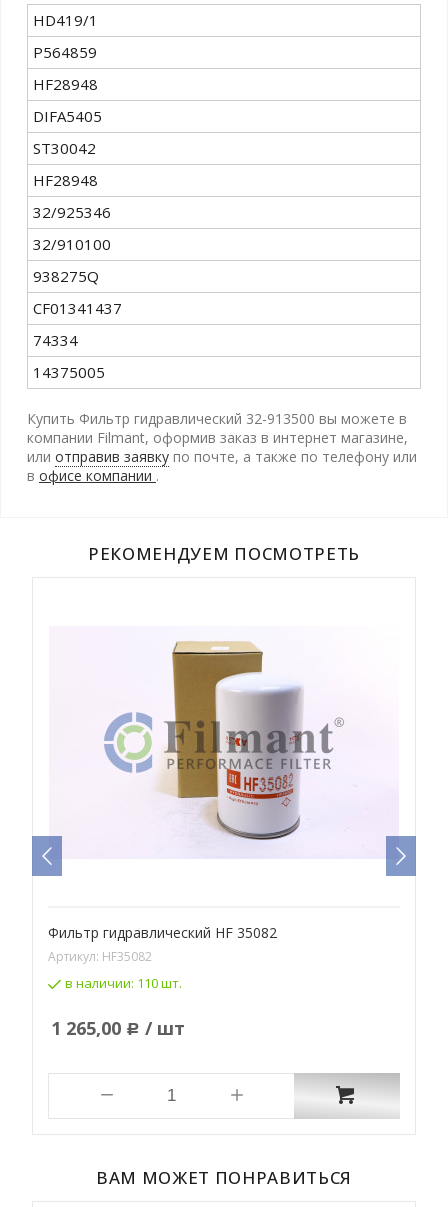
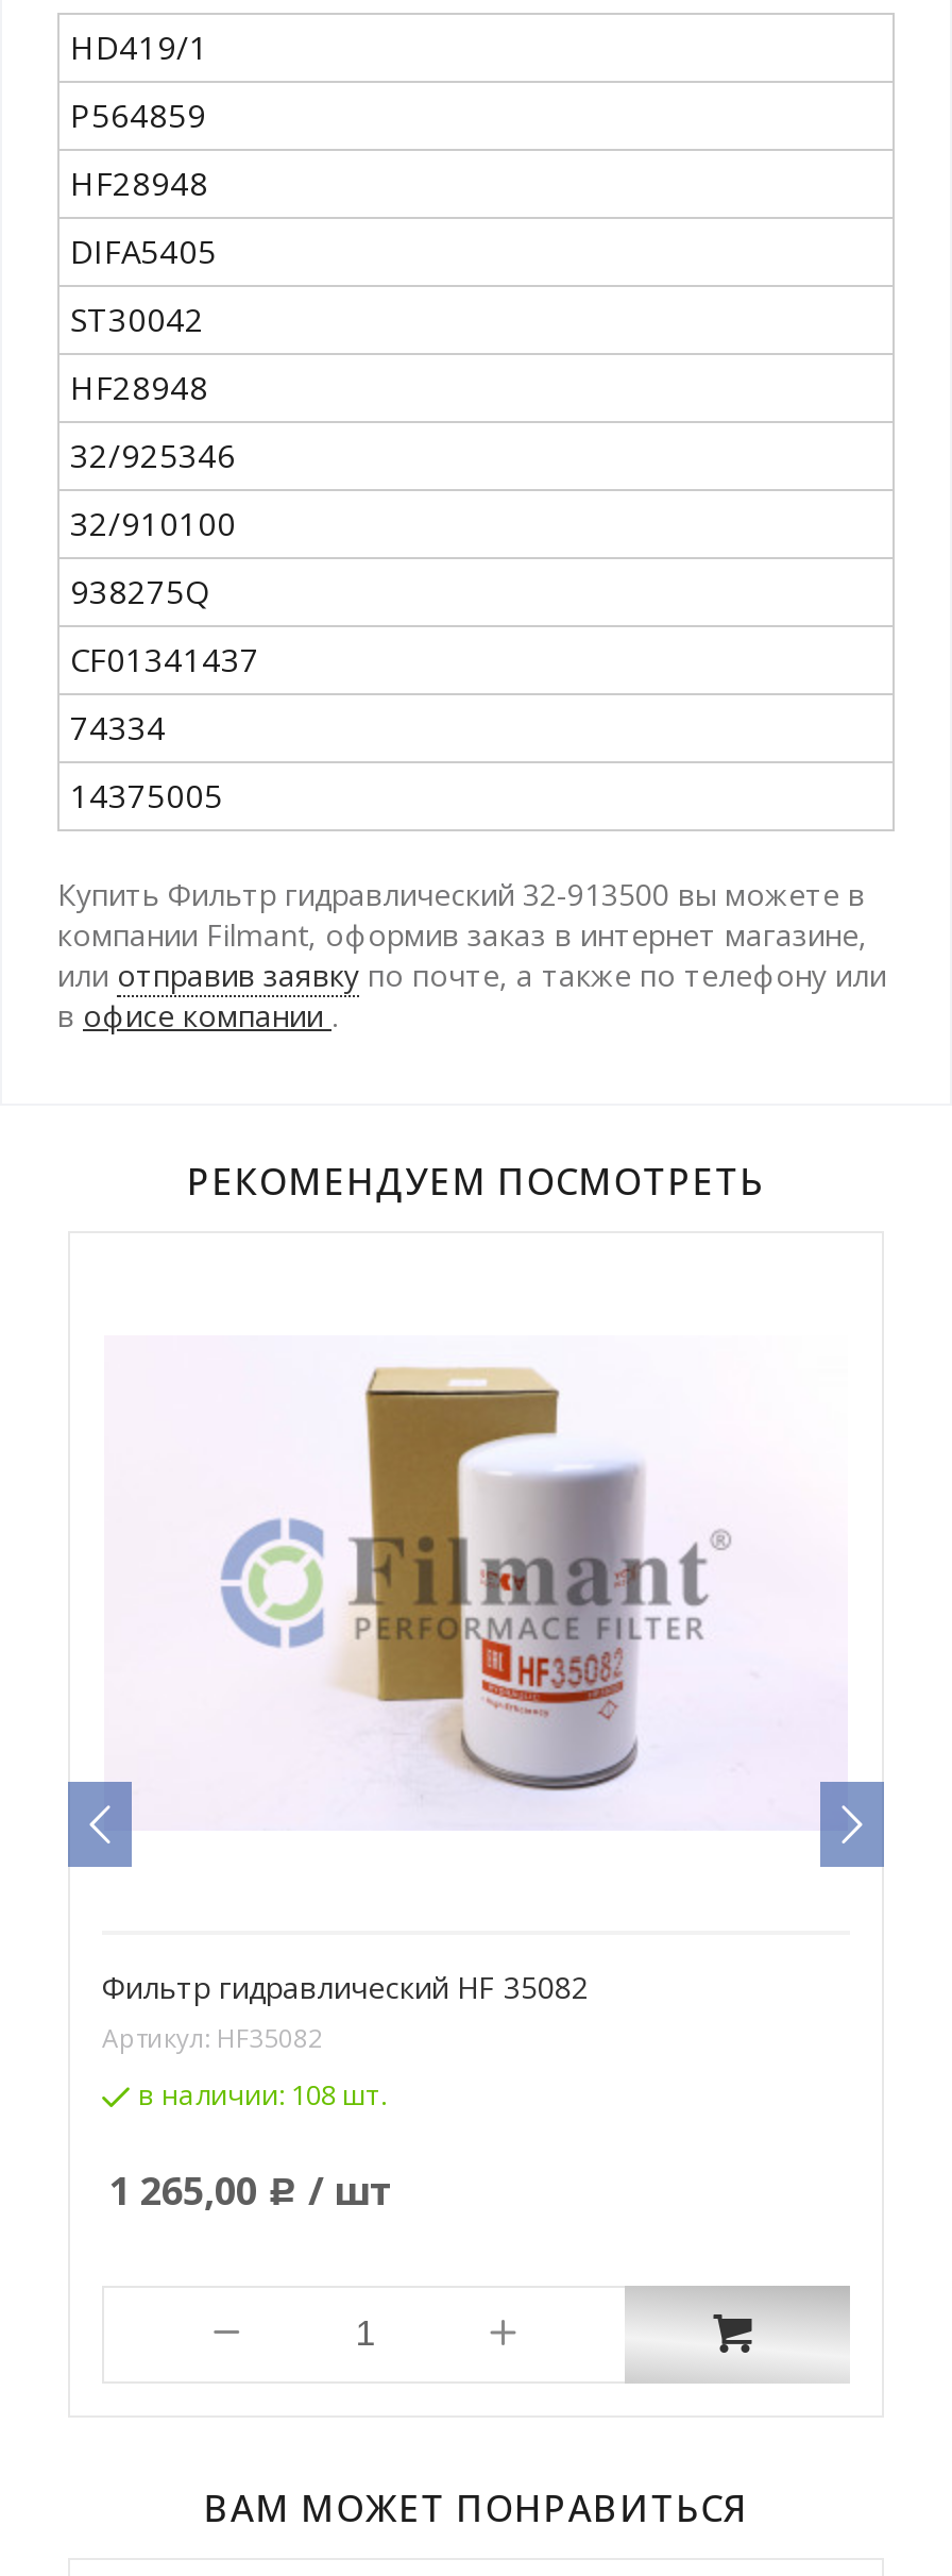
[65,974,182,992] в наличии: 110 шт. -> [138,2076,387,2114] в наличии: 108 шт.

